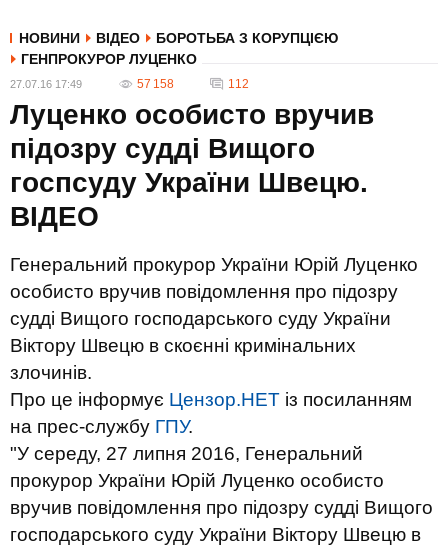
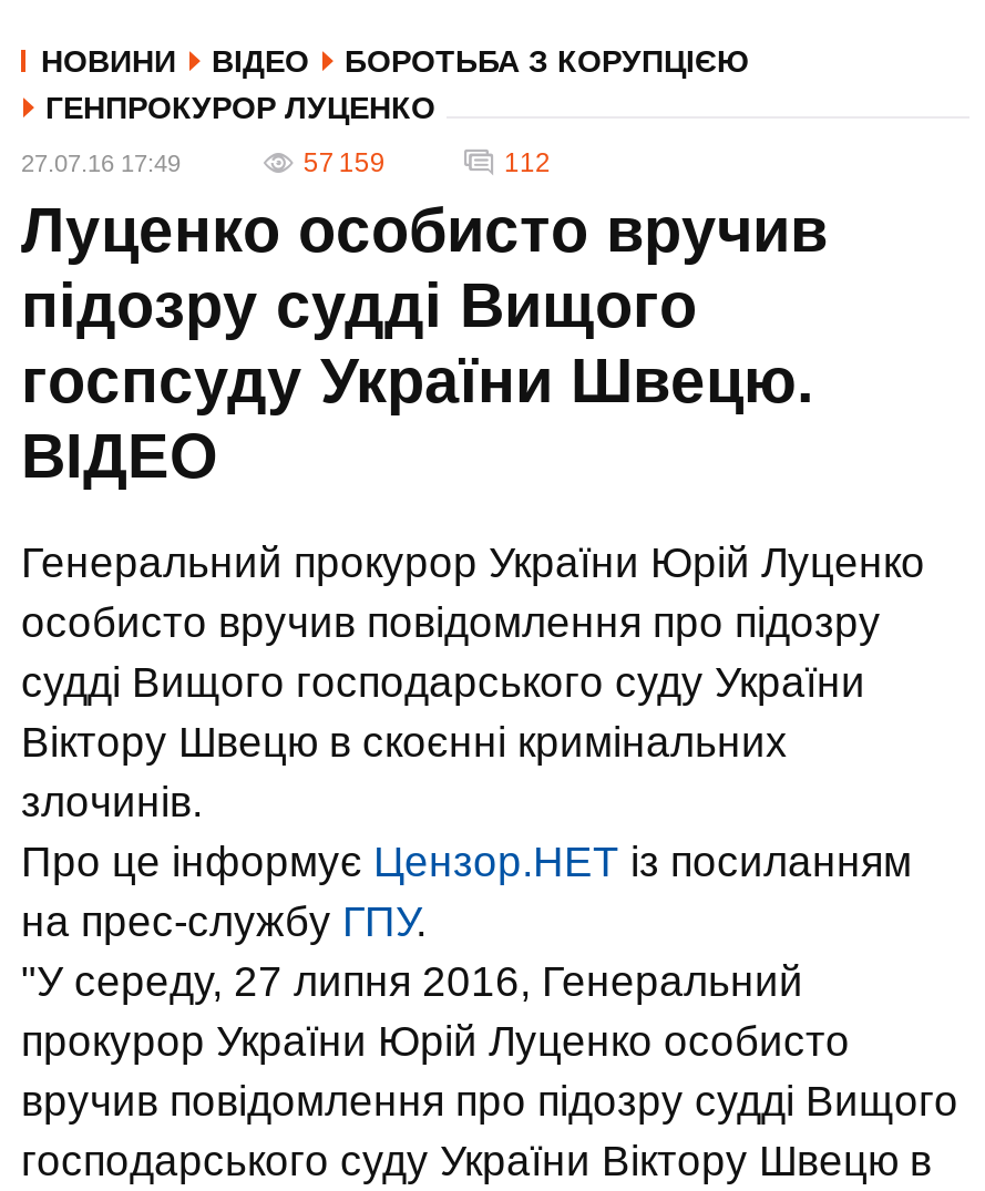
[137,77,174,91] 57 158 -> [303,147,385,178] 57 159

